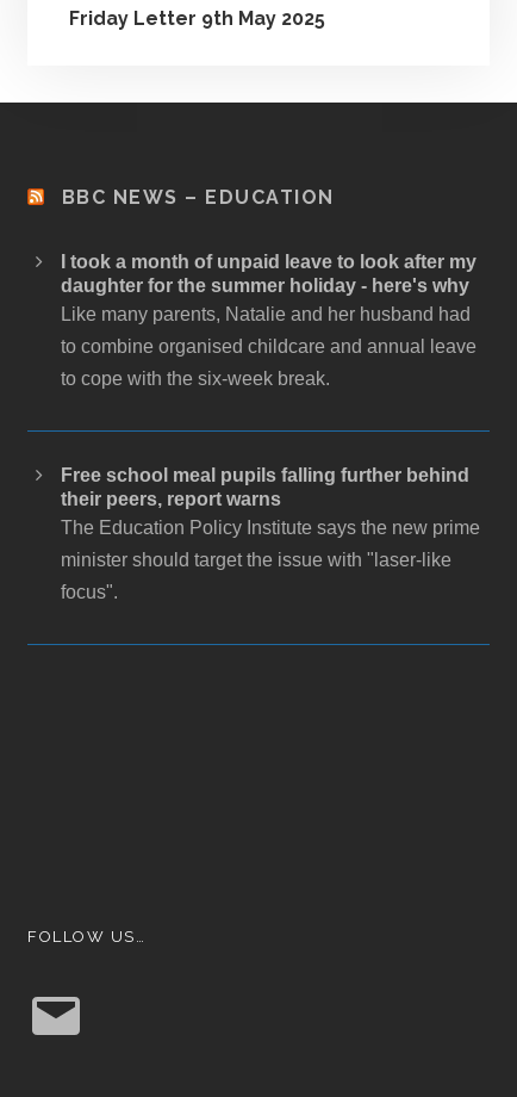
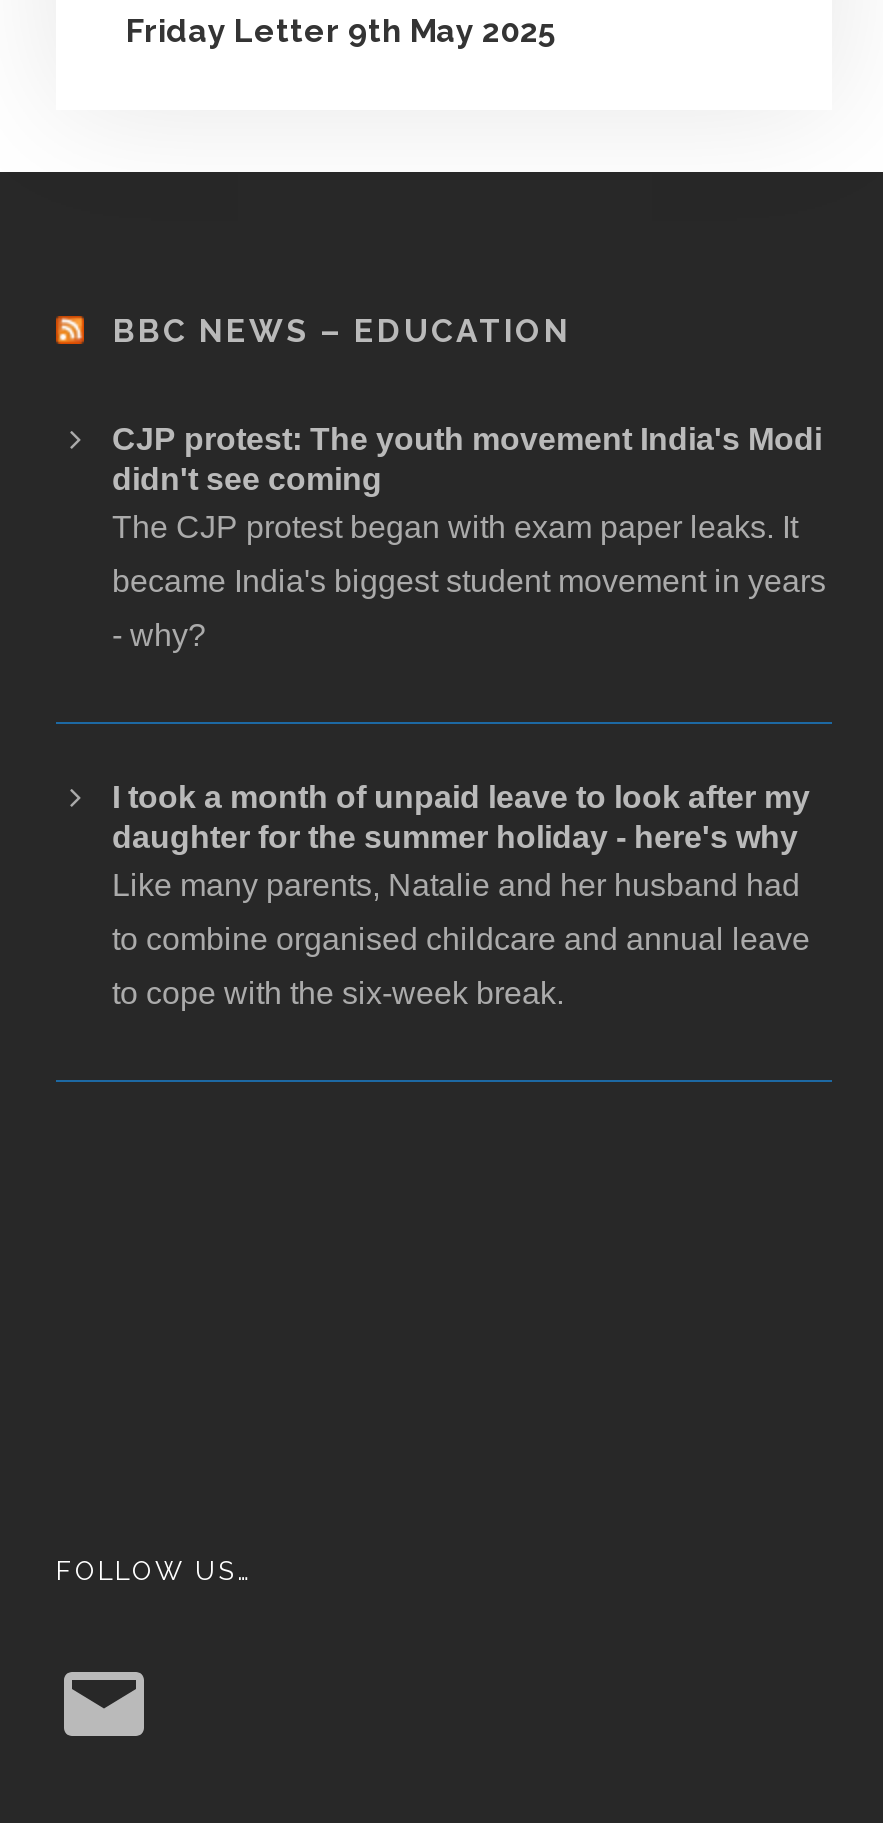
none -> [112,422,826,652] CJP protest: The youth movement India's Modi | didn't see coming | The CJP protest began with exam paper leaks. It | became India's biggest student movement in years | - why?
moved [61,252,476,389] -> [112,780,810,1010]: I took a month of unpaid leave to look after my | daughter for the summer holiday - here's why | Like many parents, Natalie and her husband had | to combine organised childcare and annual leave | to cope with the six-week break.
[61,465,480,602] Free school meal pupils falling further behind | their peers, report warns | The Education Policy Institute says the new prime | minister should target the issue with "laser-like | focus". -> none

